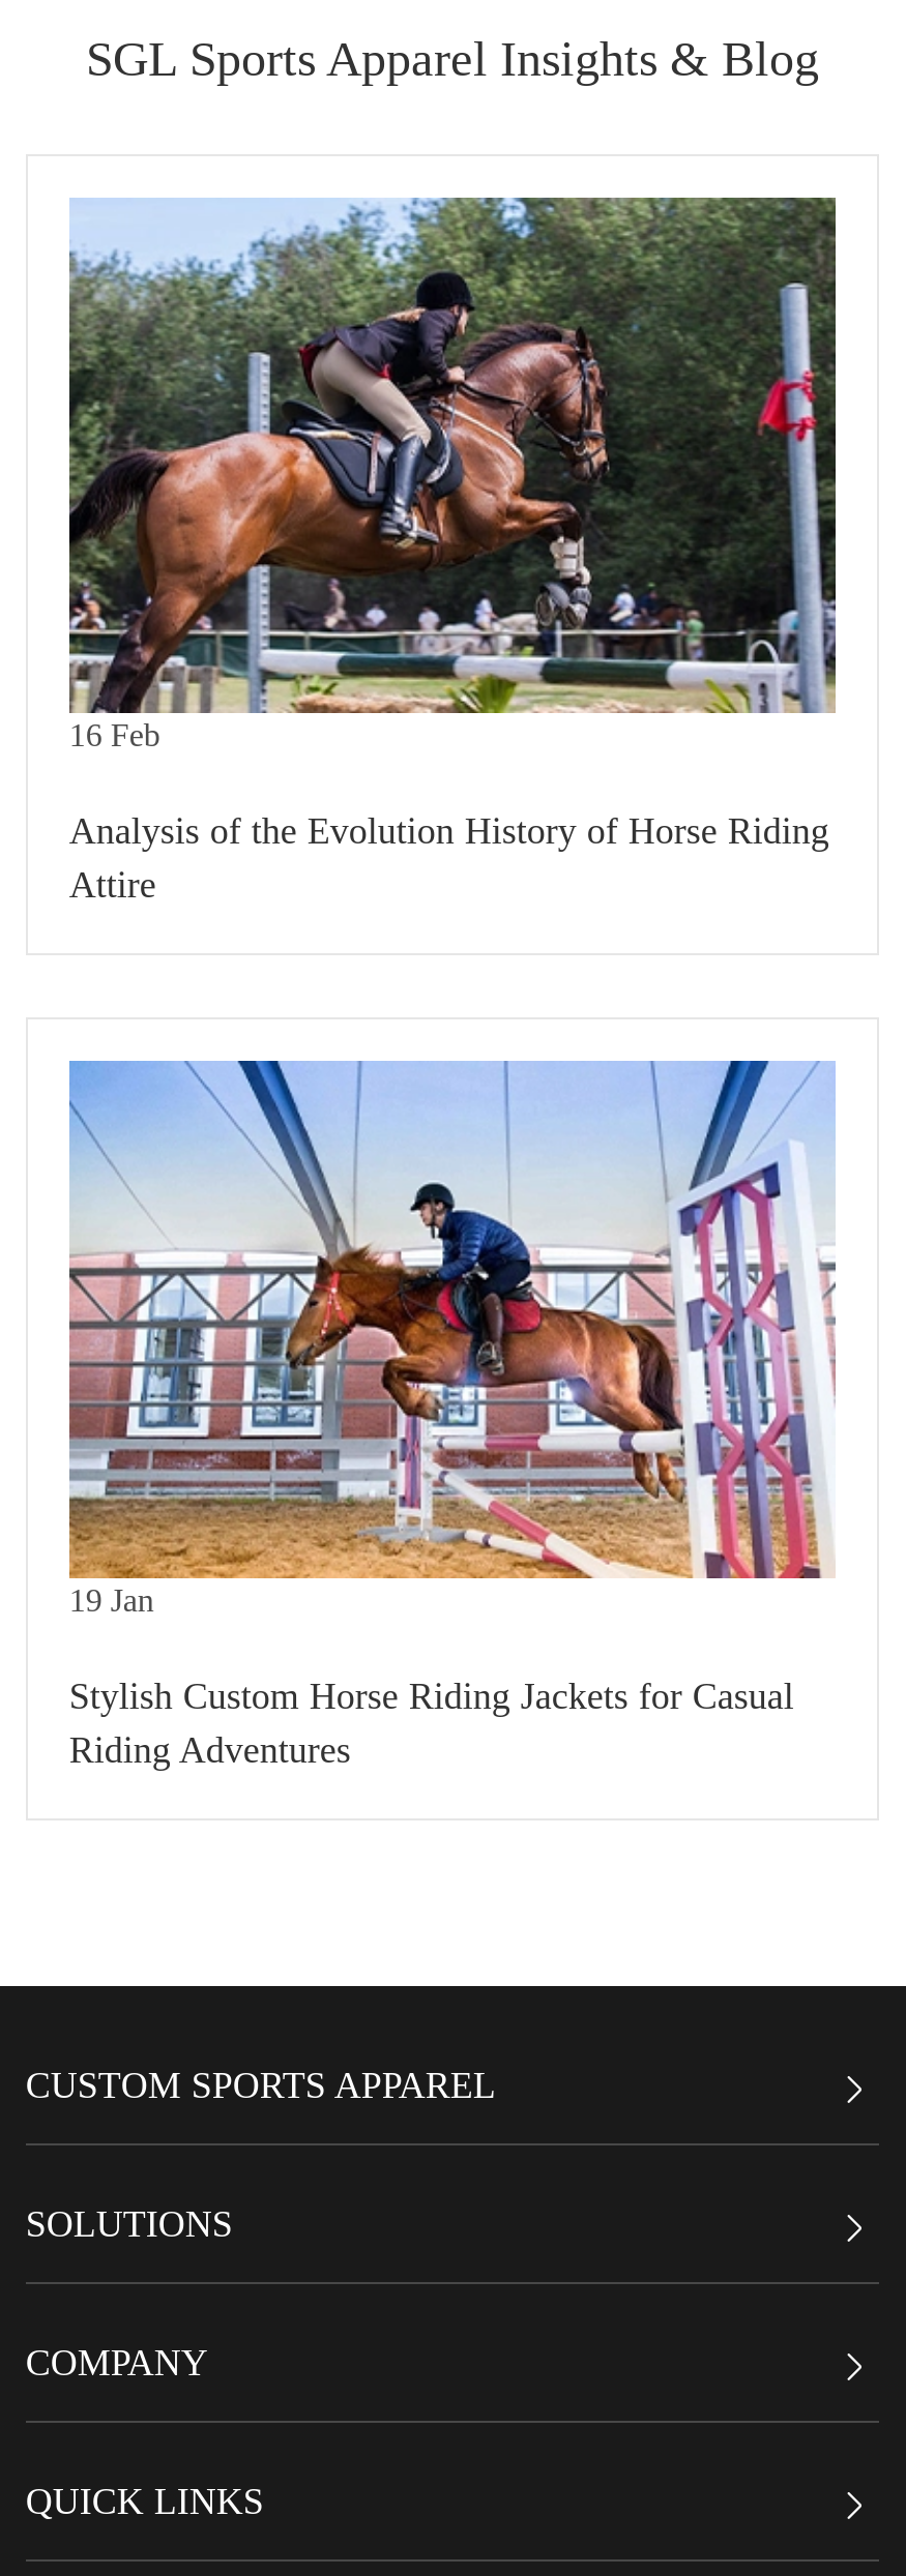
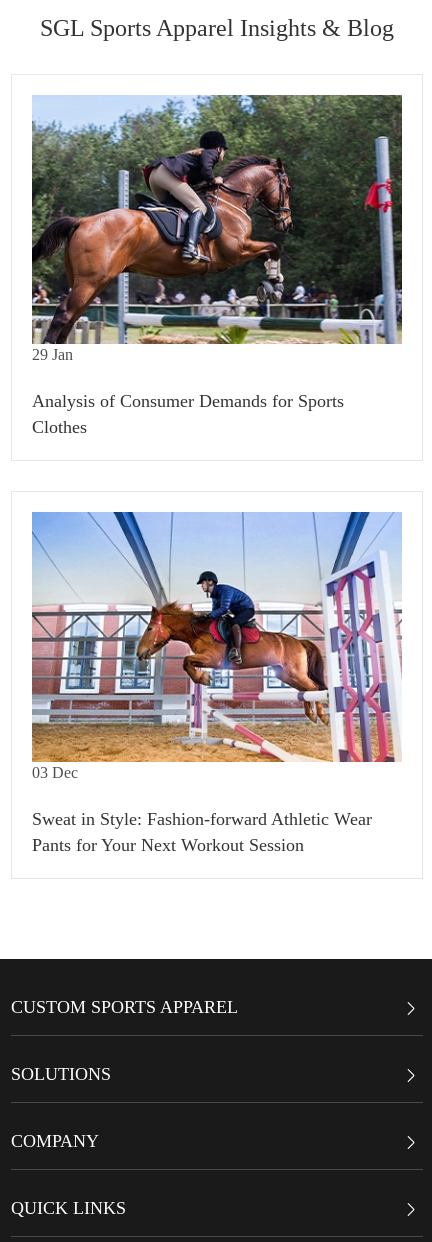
[69,718,160,753] 16 Feb -> [32,346,73,363] 29 Jan
[69,811,829,906] Analysis of the Evolution History of Horse Riding | Attire -> [32,391,344,437] Analysis of Consumer Demands for Sports | Clothes
[69,1582,154,1617] 19 Jan -> [32,764,78,781] 03 Dec
[69,1675,794,1770] Stylish Custom Horse Riding Jackets for Casual | Riding Adventures -> [32,809,372,855] Sweat in Style: Fashion-forward Athletic Wear | Pants for Your Next Workout Session

